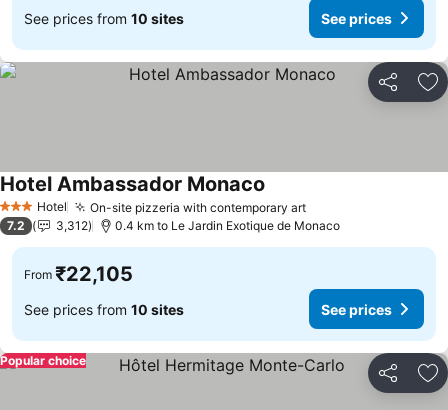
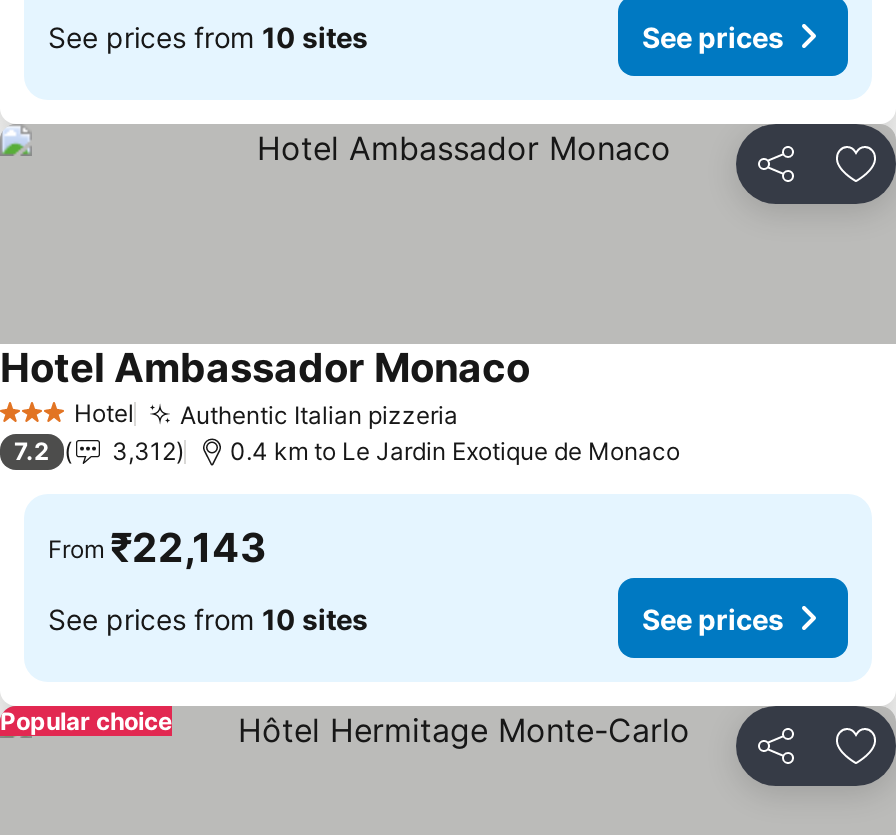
[90,199,306,214] On-site pizzeria with contemporary art -> [180,399,458,429] Authentic Italian pizzeria
[24,262,133,286] From ₹22,105 -> [48,524,266,572] From ₹22,143

